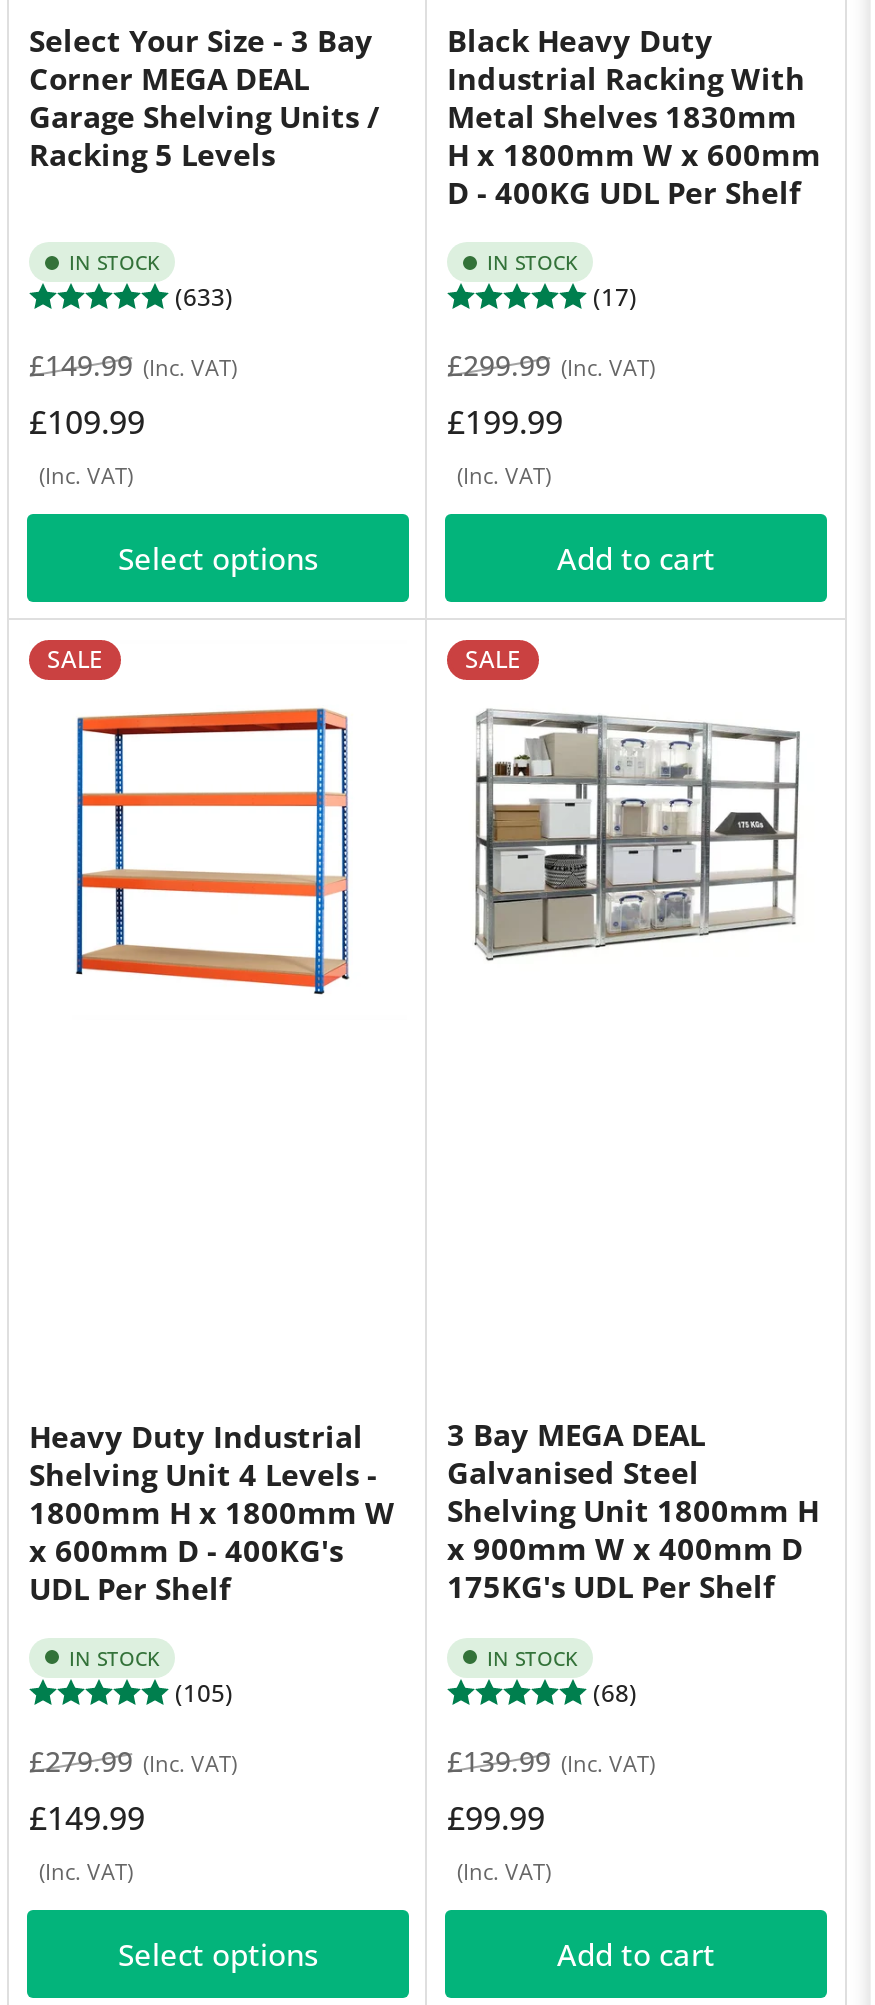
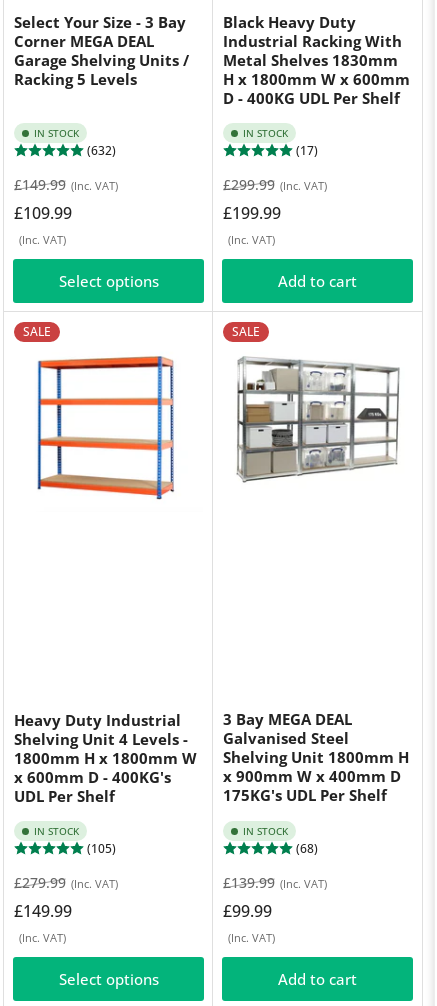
[175,281,233,315] (633) -> [87,142,116,159] (632)

